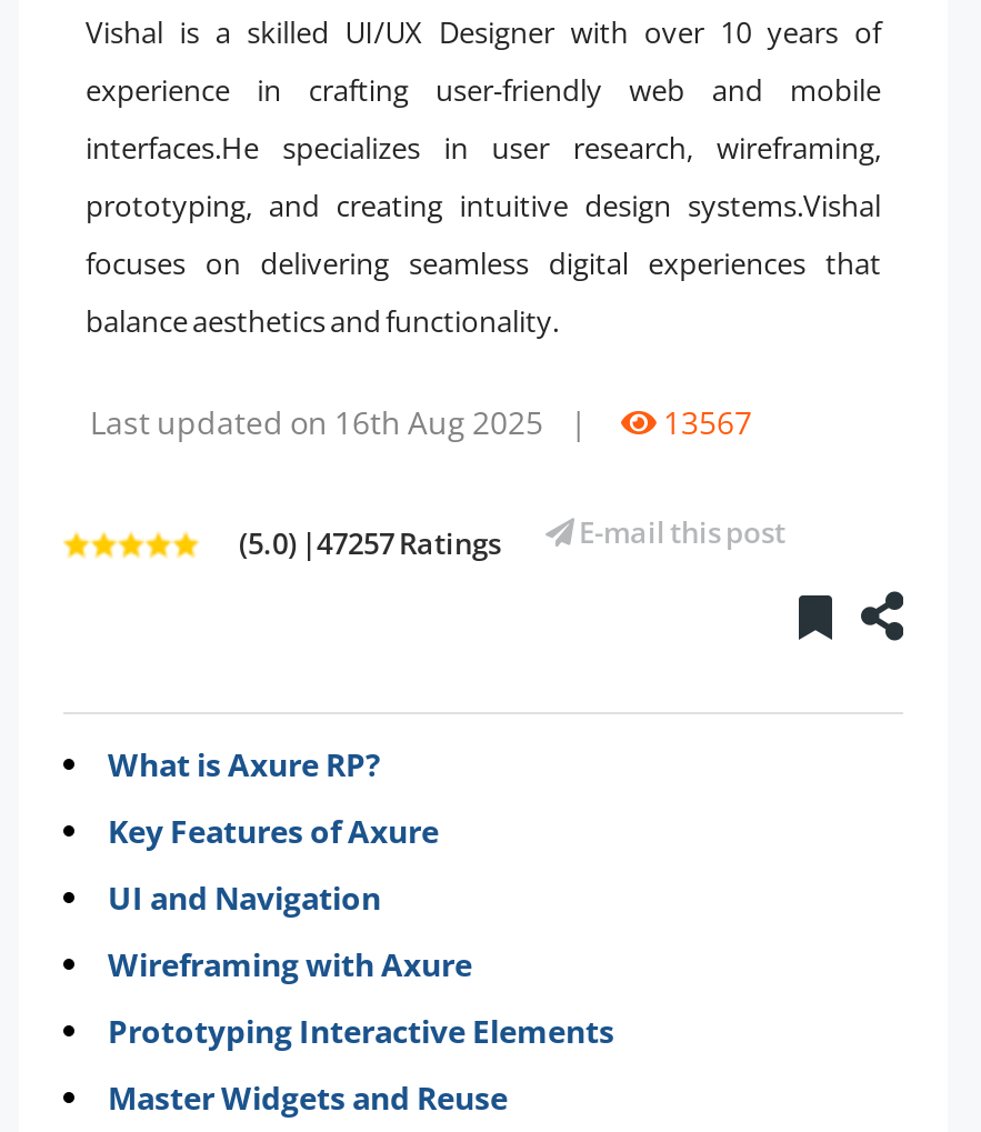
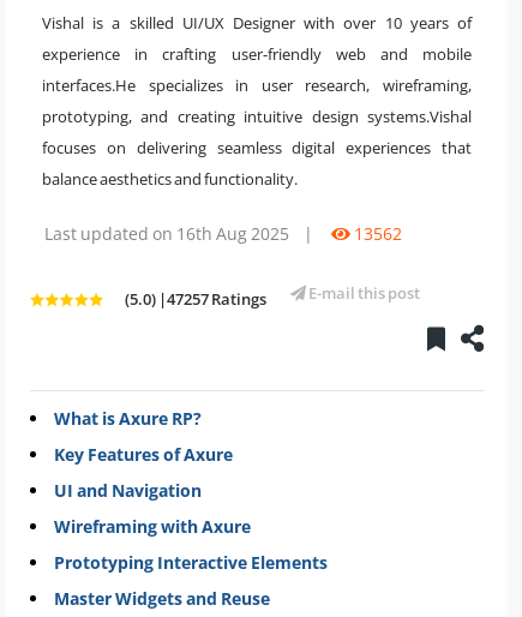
[657,400,752,443] 13567 -> [350,222,402,245] 13562

